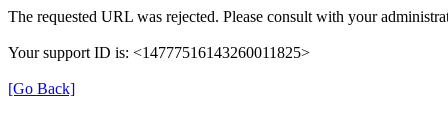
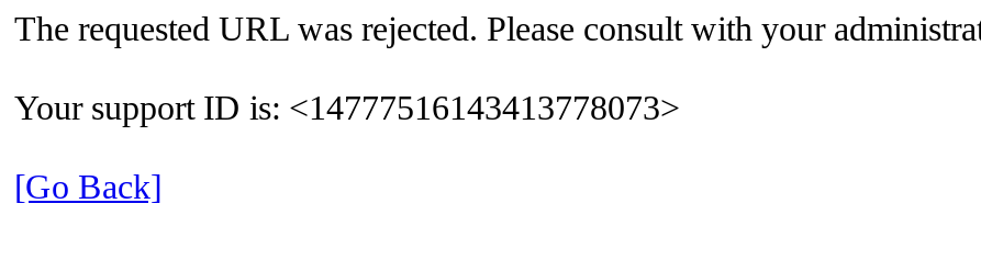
[8,44,310,61] Your support ID is: <14777516143260011825> -> [14,89,680,126] Your support ID is: <14777516143413778073>

